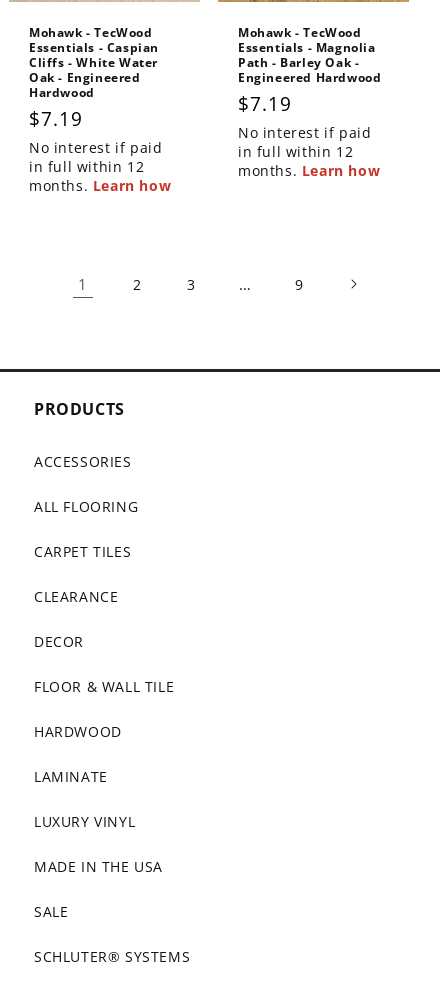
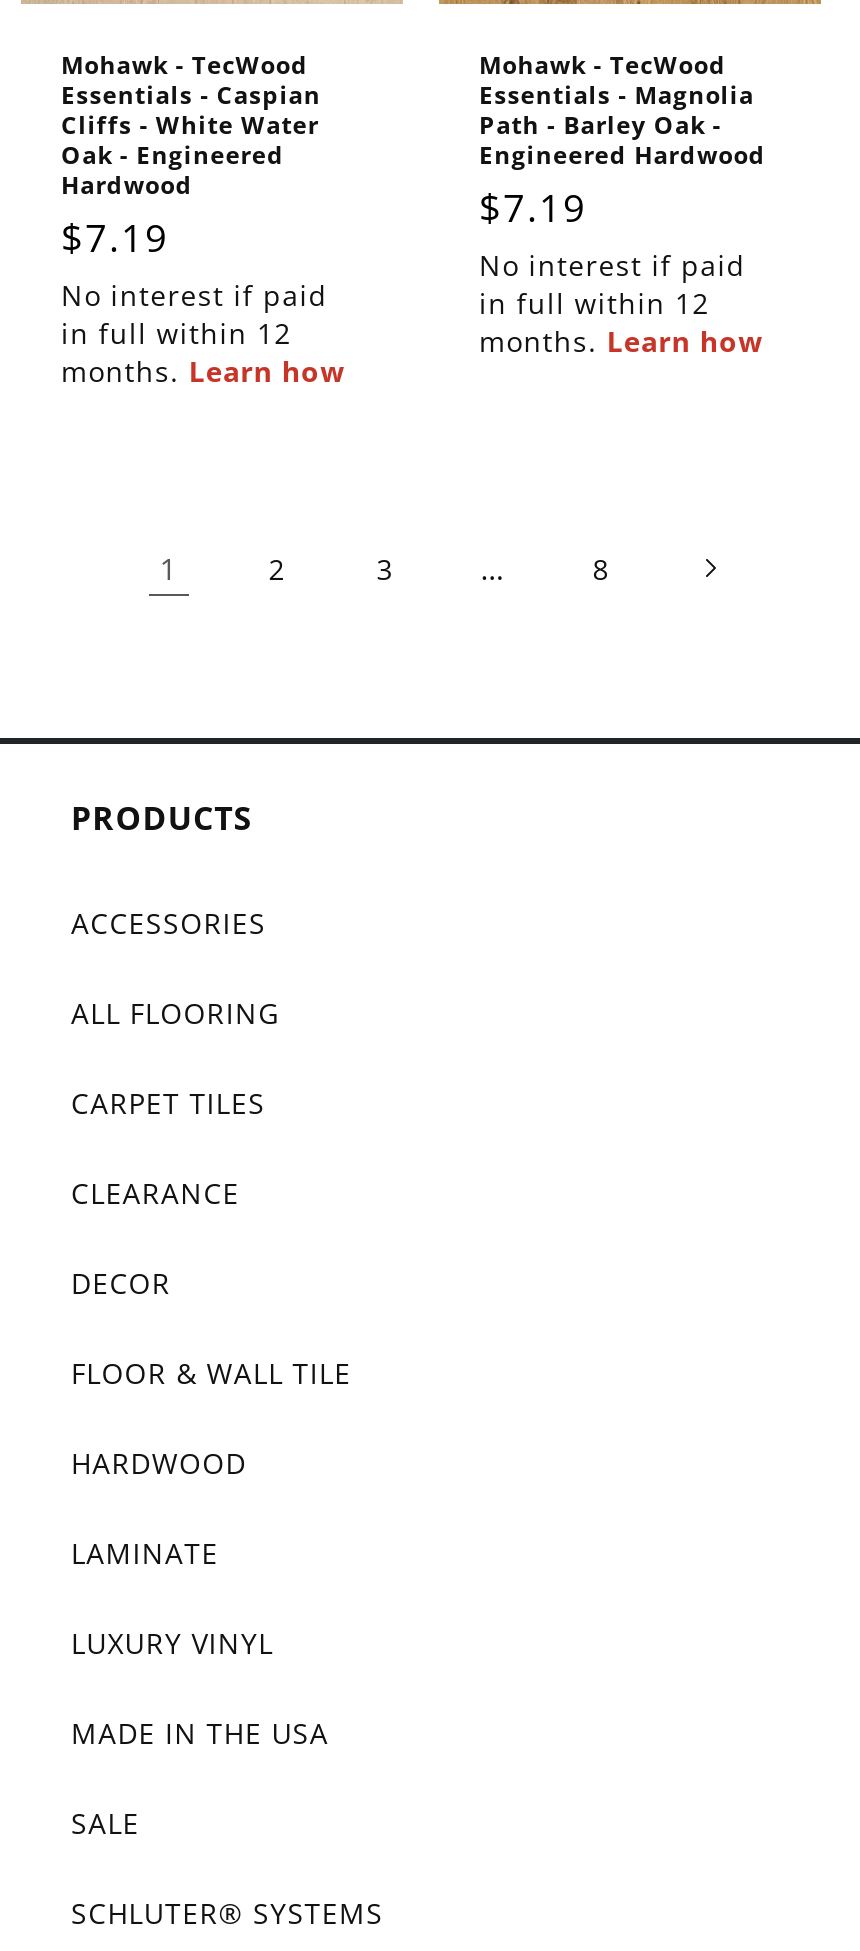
[295,275,303,294] 9 -> [592,550,610,588] 8

